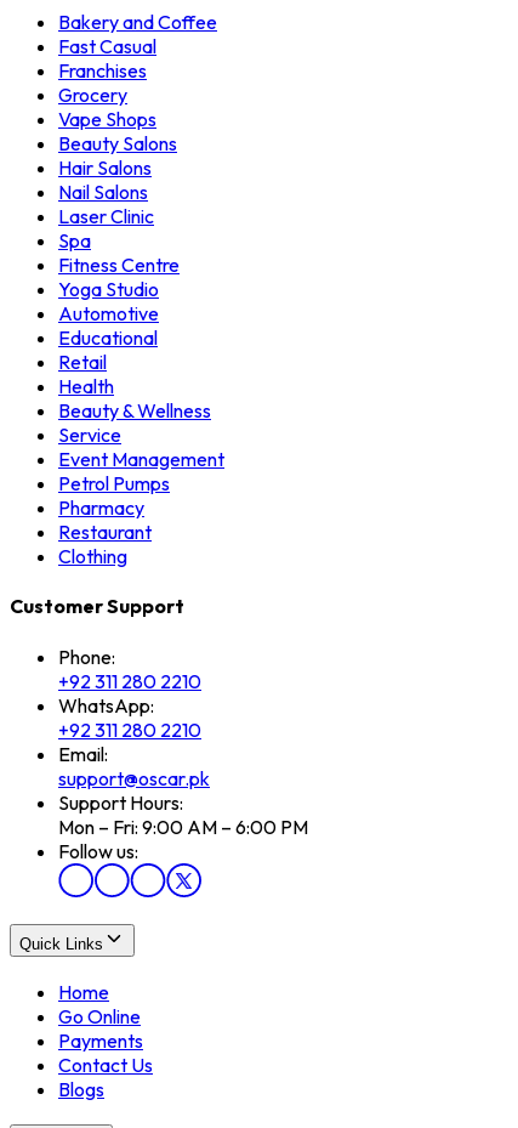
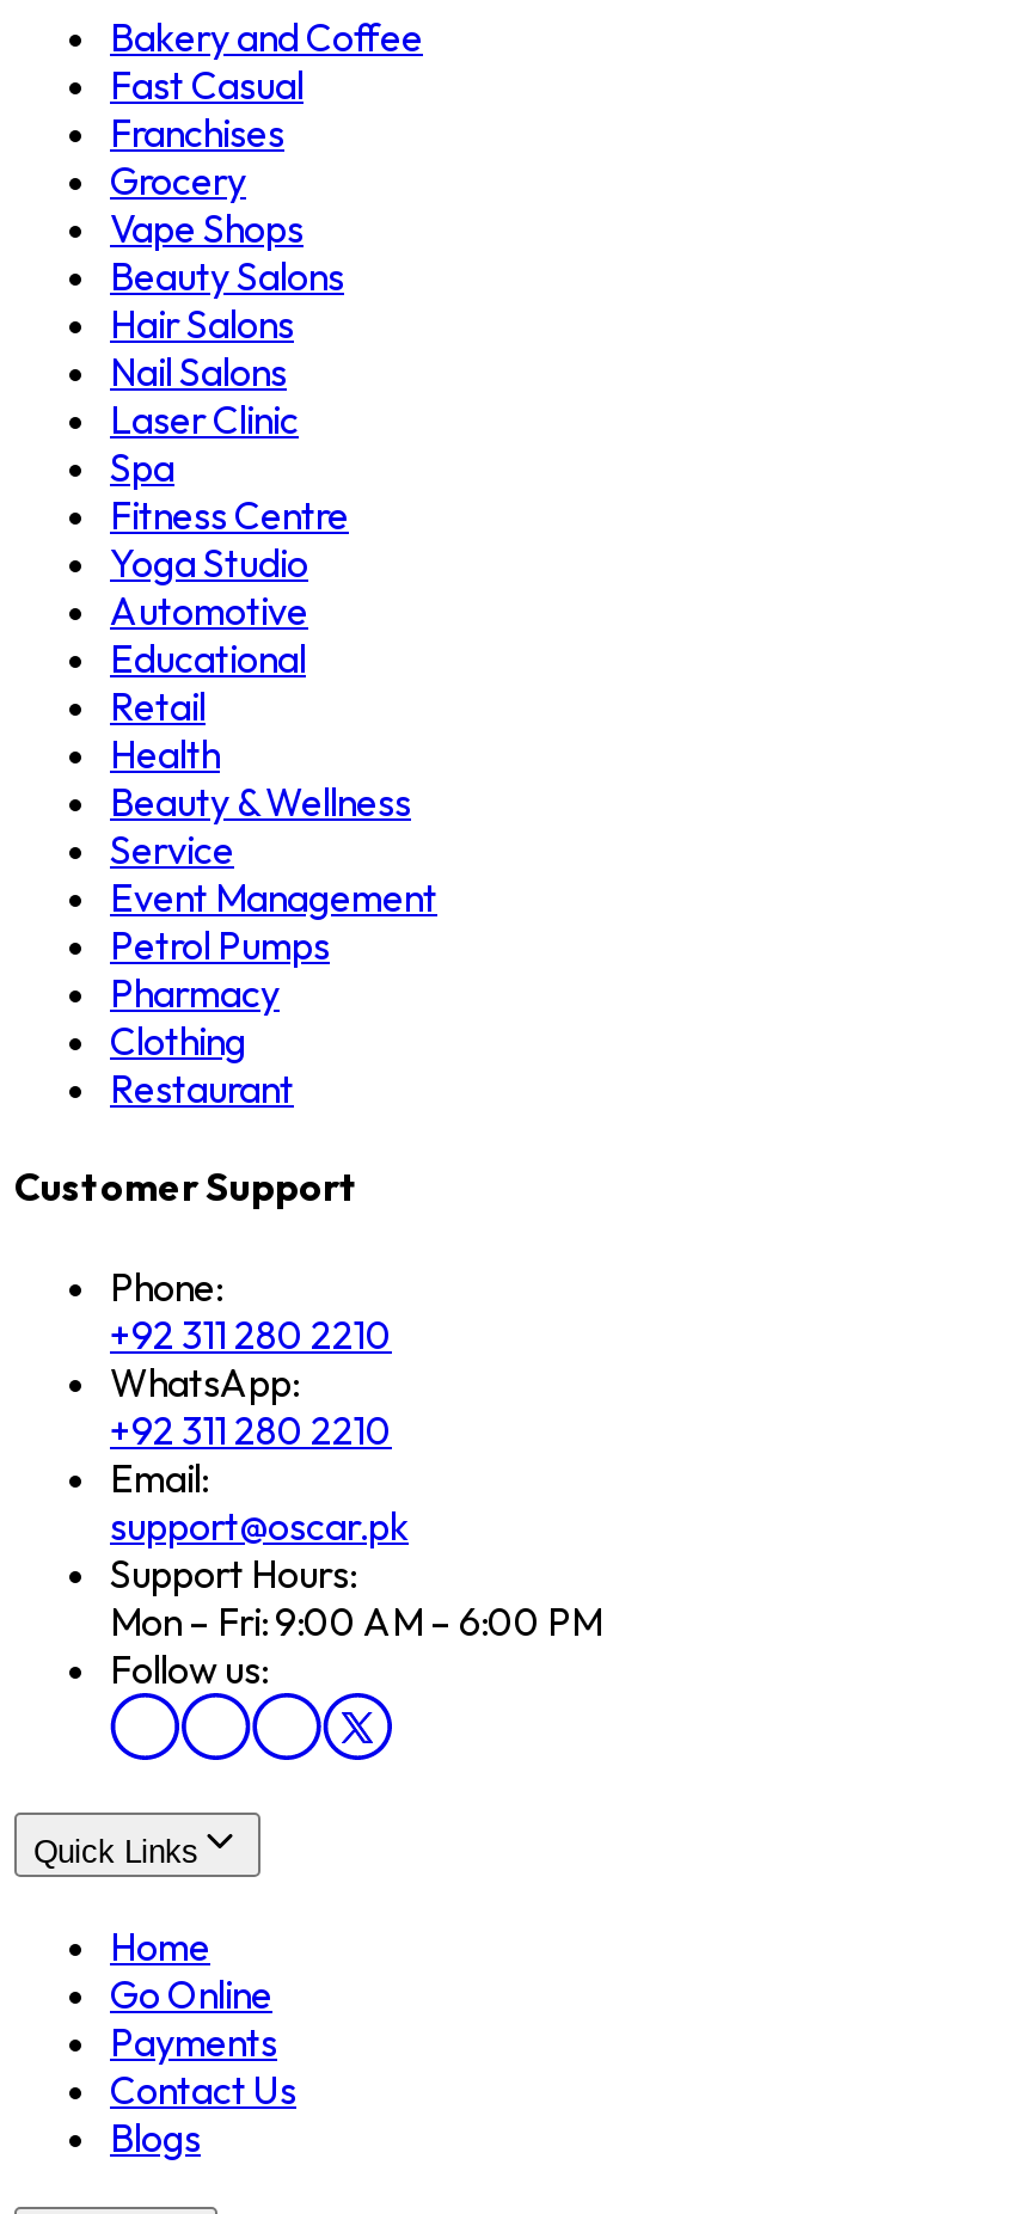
moved [58,520,152,544] -> [110,1065,294,1113]: Restaurant
moved [58,544,127,568] -> [110,1017,246,1065]: Clothing

